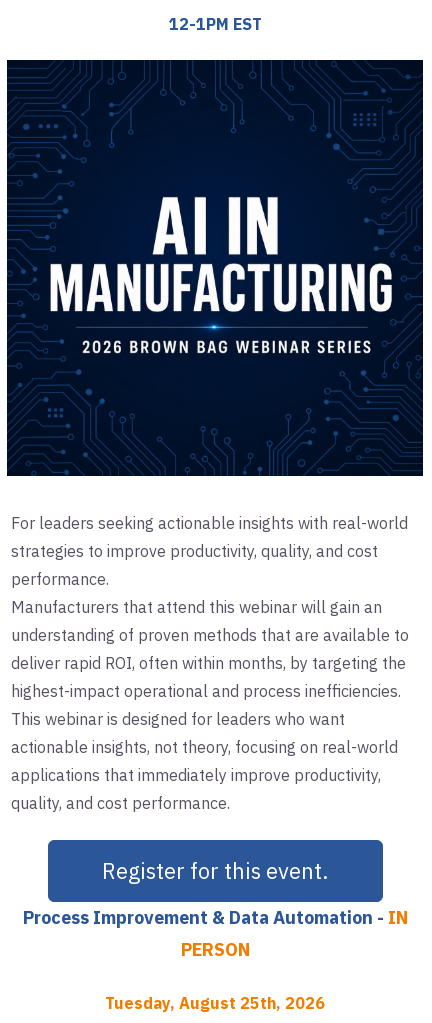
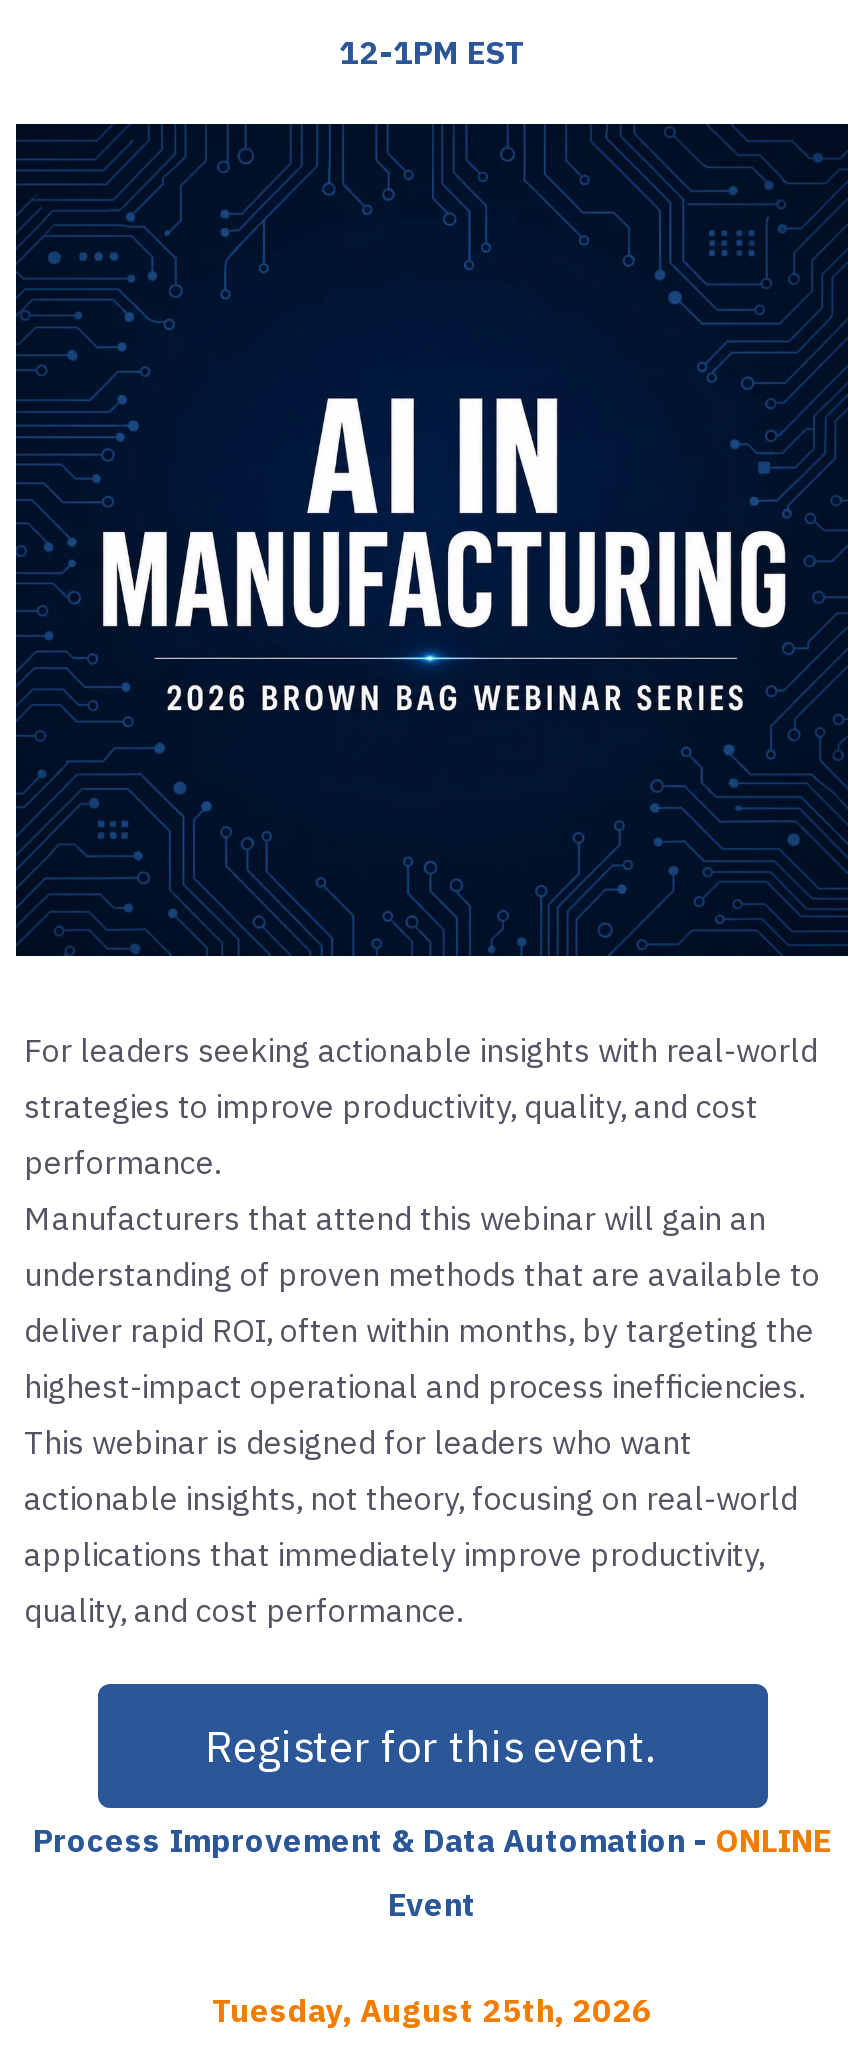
[22,906,407,961] Process Improvement & Data Automation - IN | PERSON -> [33,1821,831,1925] Process Improvement & Data Automation - ONLINE | Event

